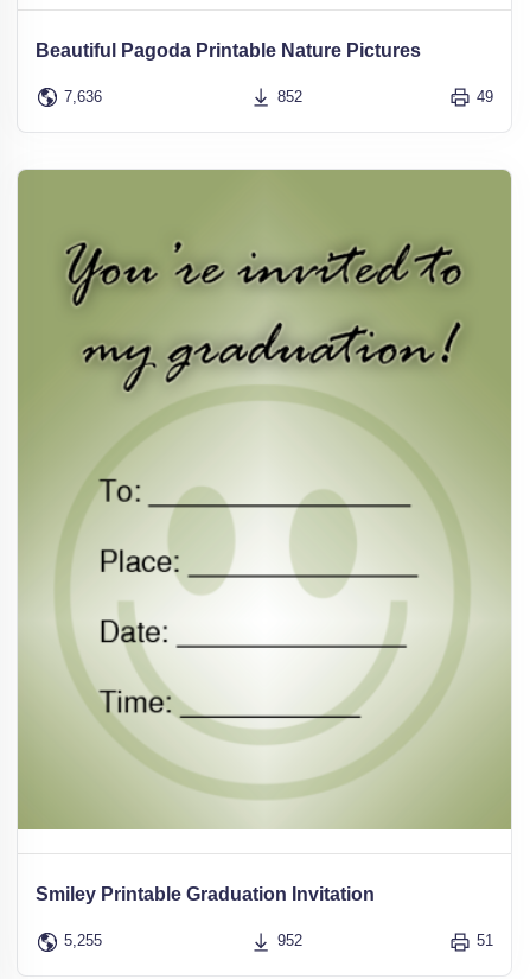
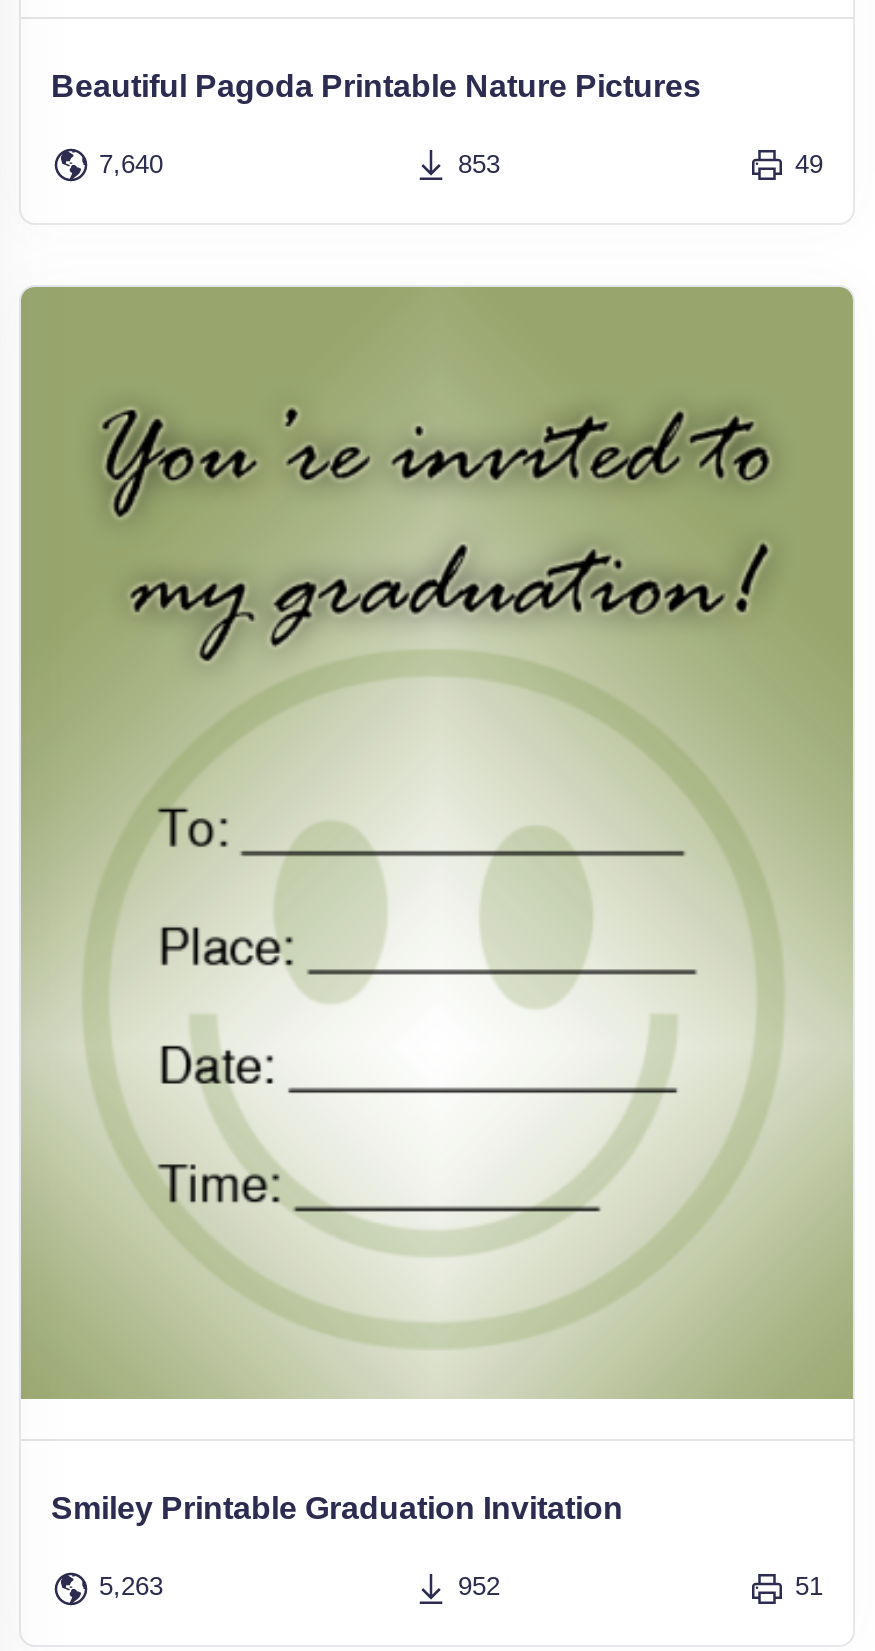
[64,87,102,105] 7,636 -> [99,148,163,178] 7,640
[277,87,302,105] 852 -> [458,148,500,178] 853
[64,932,102,949] 5,255 -> [99,1571,163,1601] 5,263

